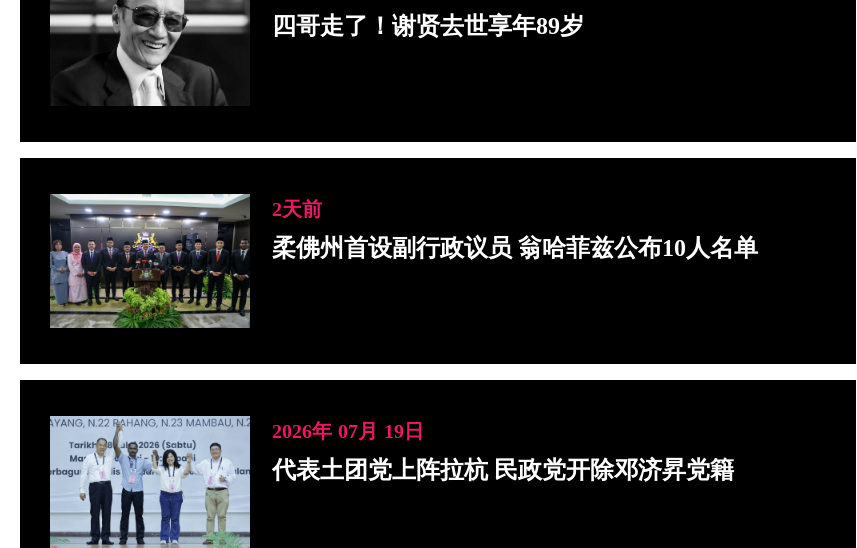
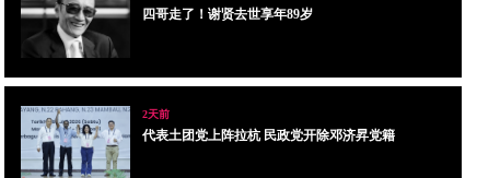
[50,194,758,330] [image] | 柔佛州首设副行政议员 翁哈菲兹公布10人名单 -> none
[272,419,424,441] 2026年 07月 19日 -> none

